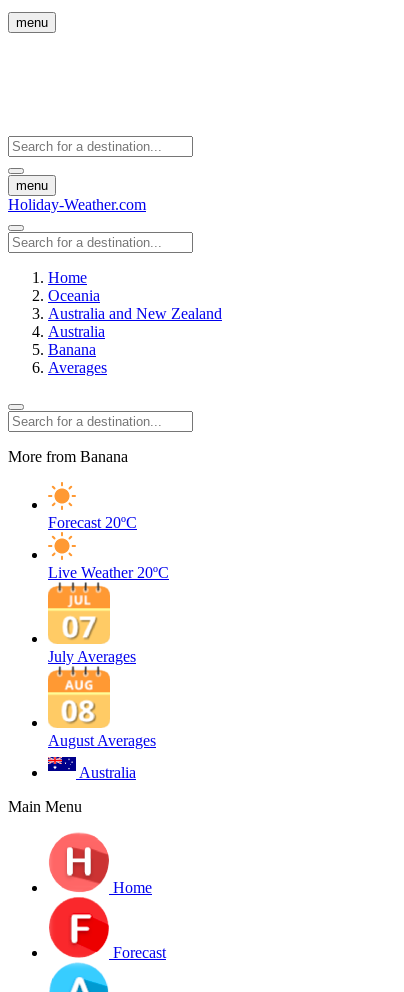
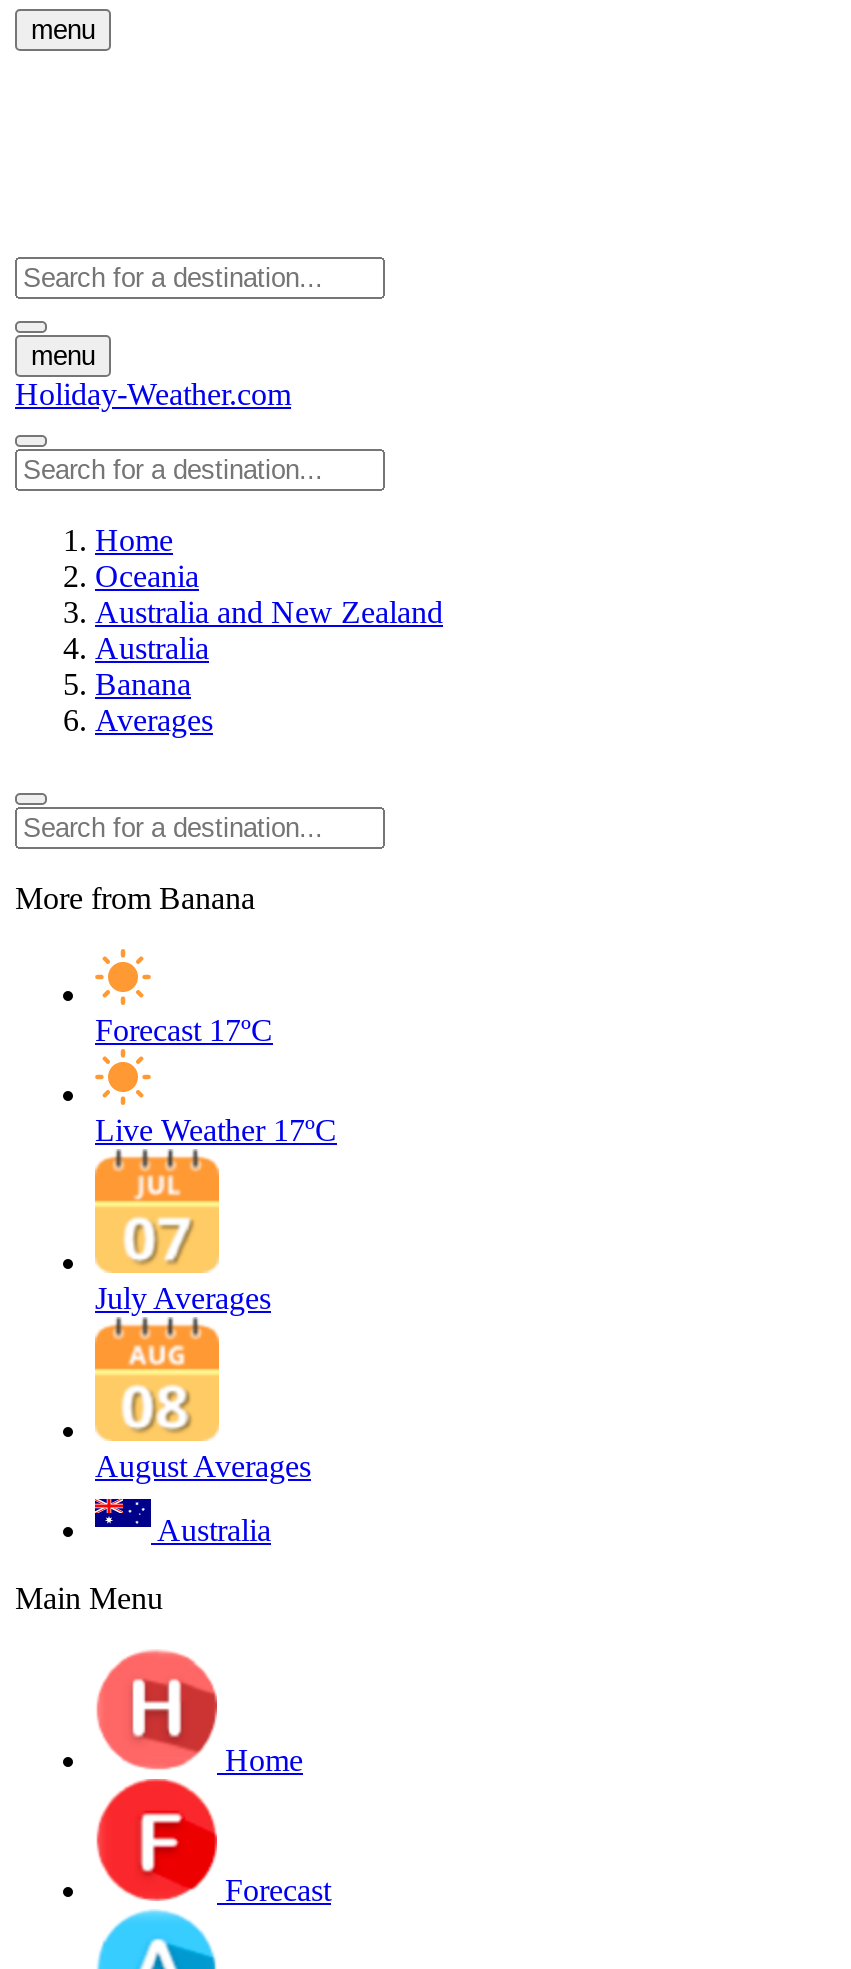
[48,514,137,531] Forecast 20ºC -> [95,1013,273,1047] Forecast 17ºC
[48,564,169,581] Live Weather 20ºC -> [95,1113,337,1147] Live Weather 17ºC

